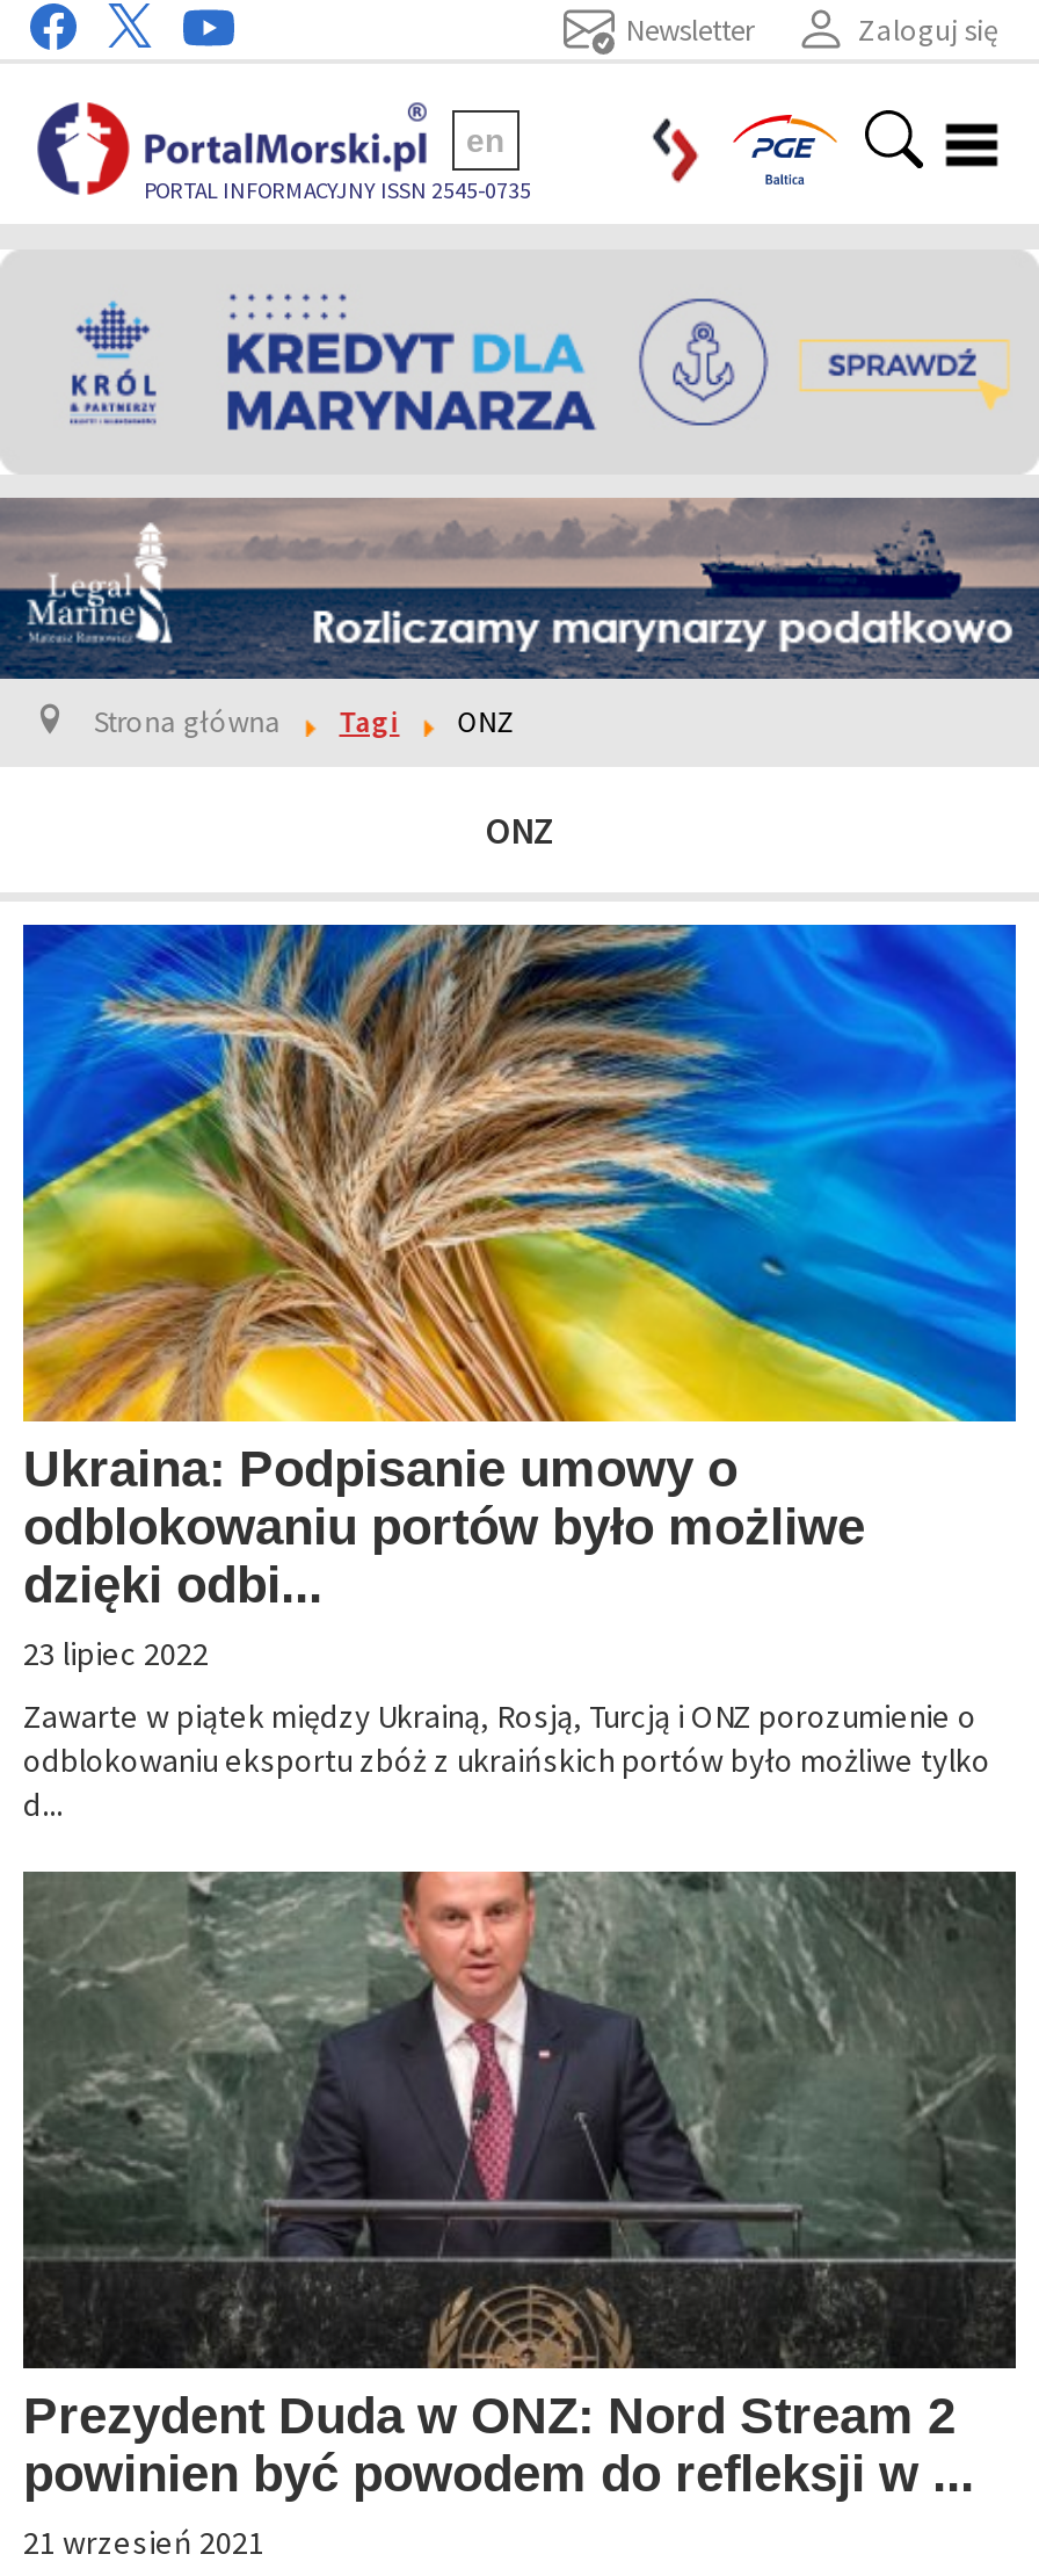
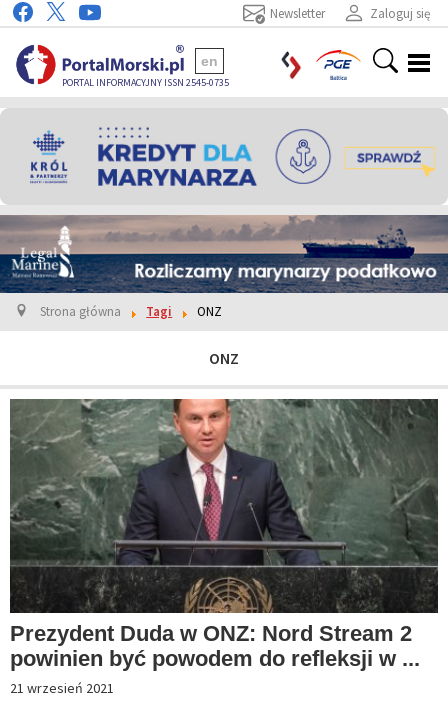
[21,922,1018,1826] [image] | Ukraina: Podpisanie umowy o | odblokowaniu portów było możliwe | dzięki odbi... | 23 lipiec 2022 | Zawarte w piątek między Ukrainą, Rosją, Turcją i ONZ porozumienie o | odblokowaniu eksportu zbóż z ukraińskich portów było możliwe tylko | d... -> none

